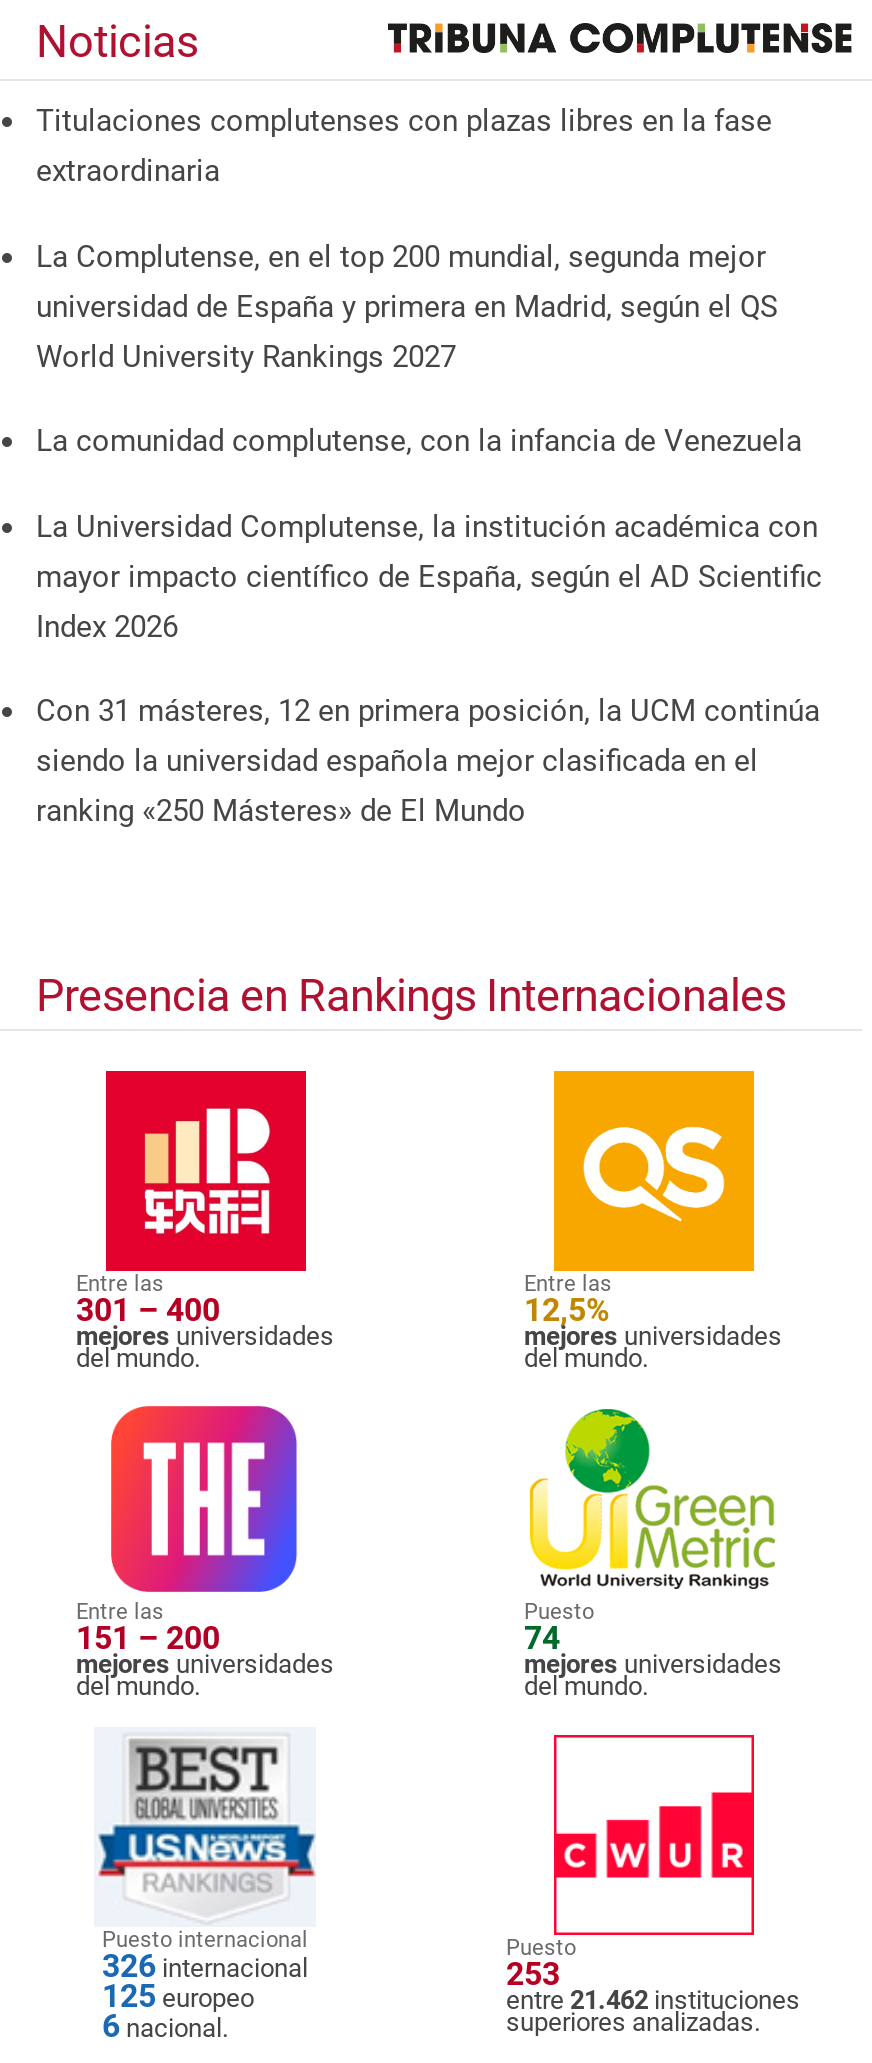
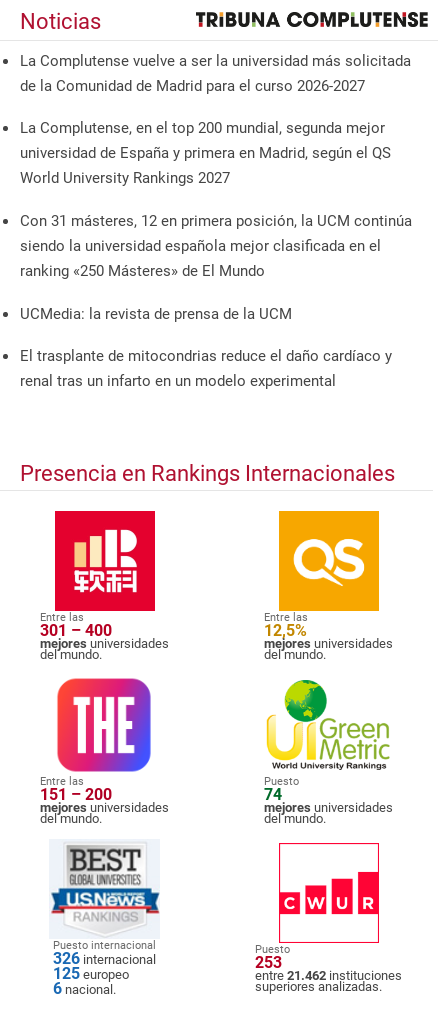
[36,103,772,189] Titulaciones complutenses con plazas libres en la fase | extraordinaria -> [20,52,411,95] La Complutense vuelve a ser la universidad más solicitada | de la Comunidad de Madrid para el curso 2026-2027
[36,423,822,644] La comunidad complutense, con la infancia de Venezuela | La Universidad Complutense, la institución académica con | mayor impacto científico de España, según el AD Scientific | Index 2026 -> none
moved [36,693,820,829] -> [20,212,412,280]: Con 31 másteres, 12 en primera posición, la UCM continúa | siendo la universidad española mejor clasificada en el | ranking «250 Másteres» de El Mundo
none -> [20,305,392,390] UCMedia: la revista de prensa de la UCM | El trasplante de mitocondrias reduce el daño cardíaco y | renal tras un infarto en un modelo experimental

